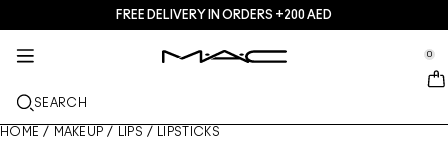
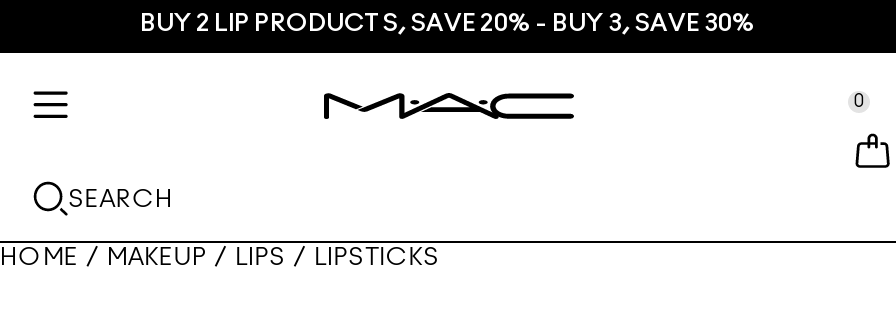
[116,9,332,21] FREE DELIVERY IN ORDERS +200 AED -> [140,11,756,35] BUY 2 LIP PRODUCTS, SAVE 20% - BUY 3, SAVE 30%

